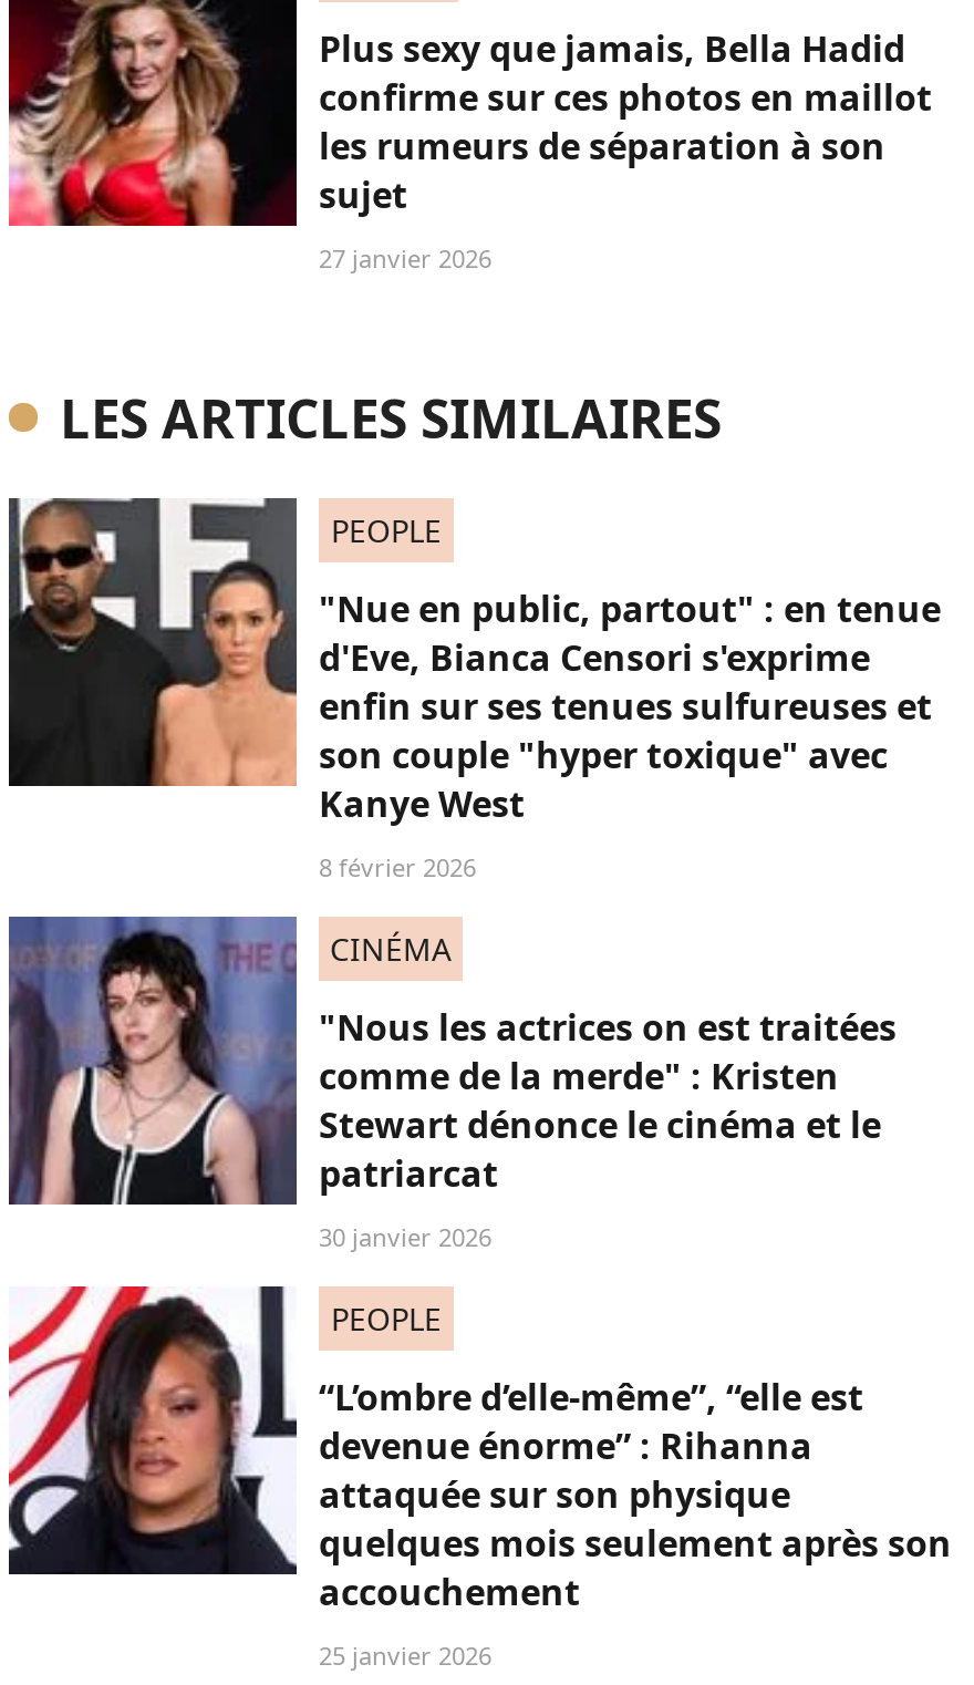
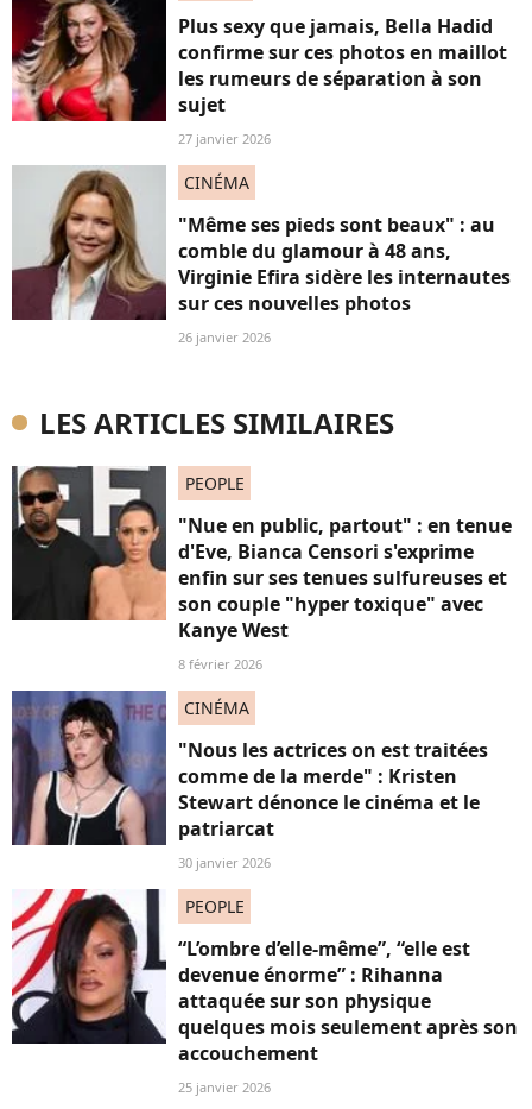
none -> [12,165,511,346] [image] | CINÉMA | "Même ses pieds sont beaux" : au | comble du glamour à 48 ans, | Virginie Efira sidère les internautes | sur ces nouvelles photos | 26 janvier 2026

